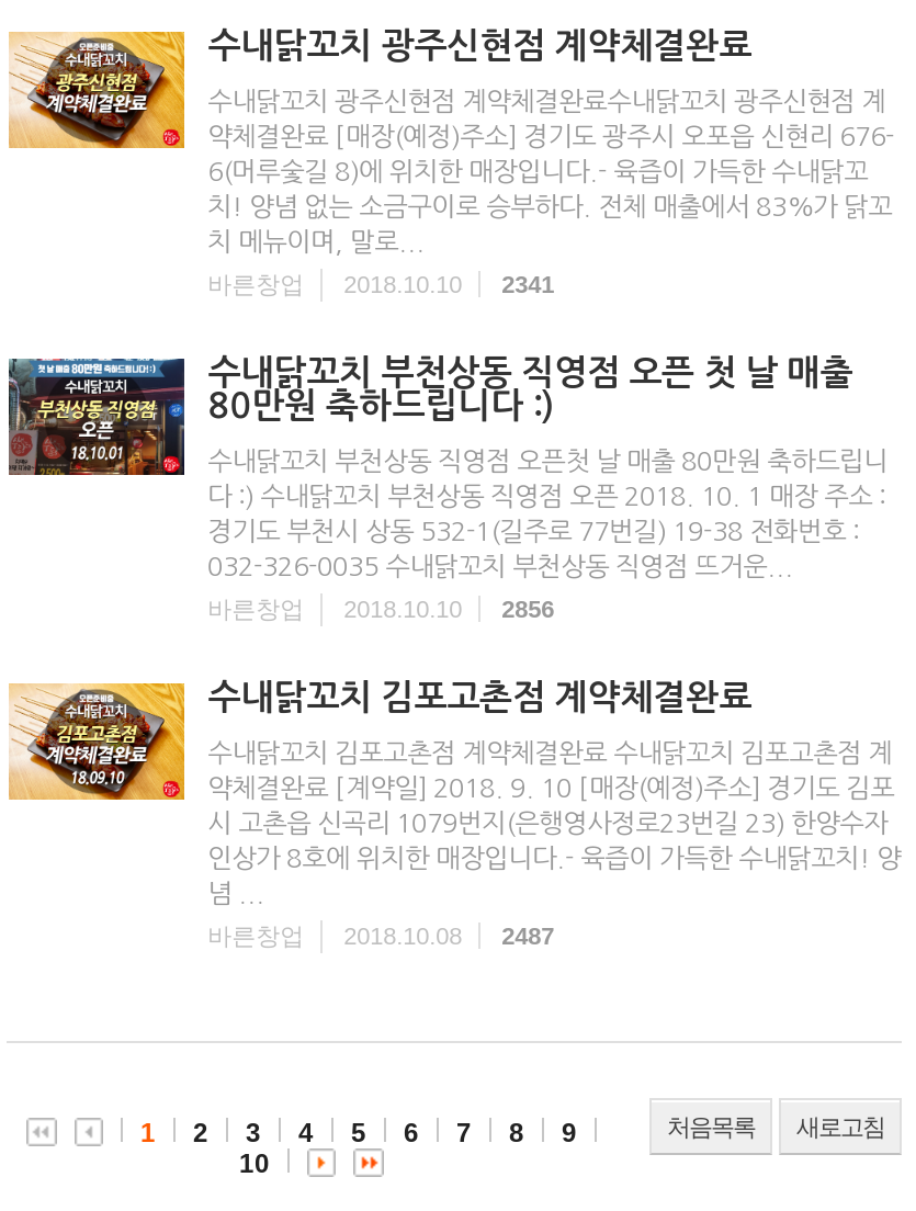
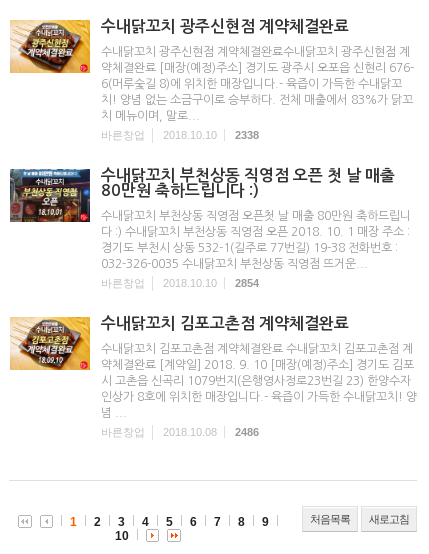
[208,271,554,297] 바른창업 2018.10.10 2341 -> [101,129,259,141] 바른창업 2018.10.10 2338
[208,595,554,622] 바른창업 2018.10.10 2856 -> [101,277,259,289] 바른창업 2018.10.10 2854
[208,922,554,948] 바른창업 2018.10.08 2487 -> [101,426,259,438] 바른창업 2018.10.08 2486

